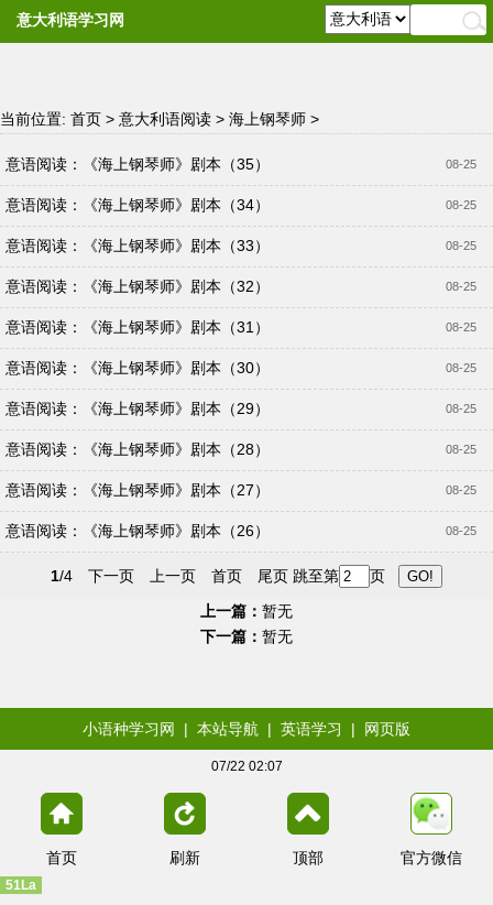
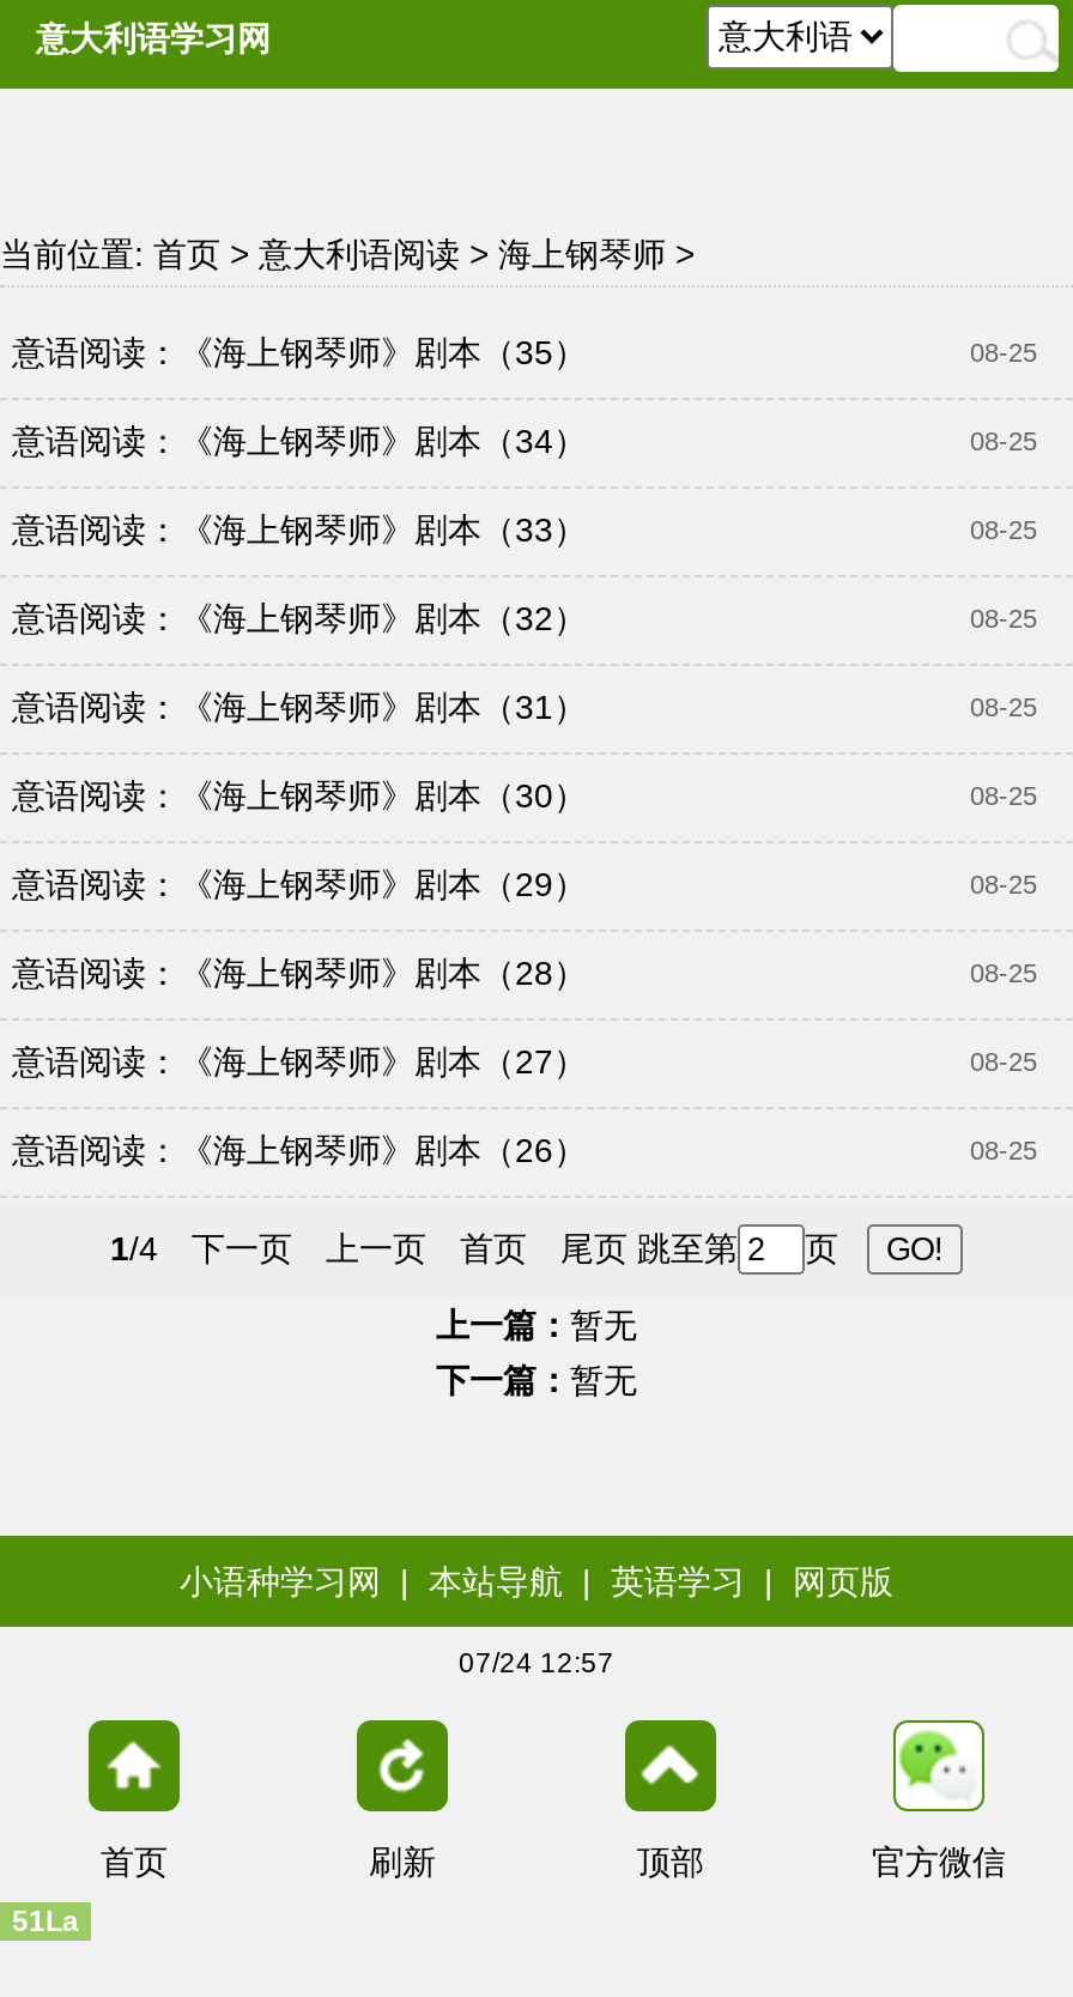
[211,759,282,773] 07/22 02:07 -> [459,1646,614,1677] 07/24 12:57

